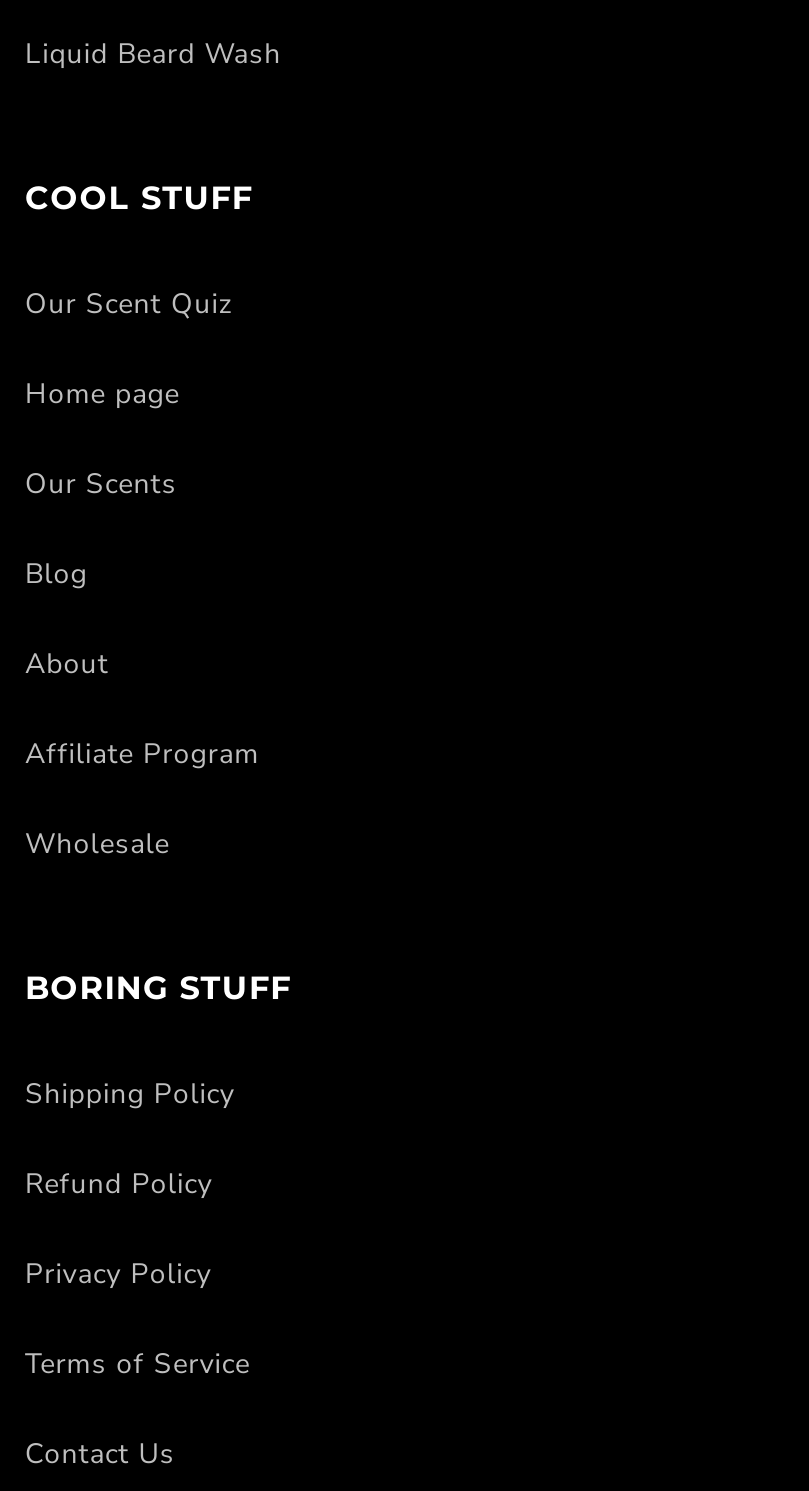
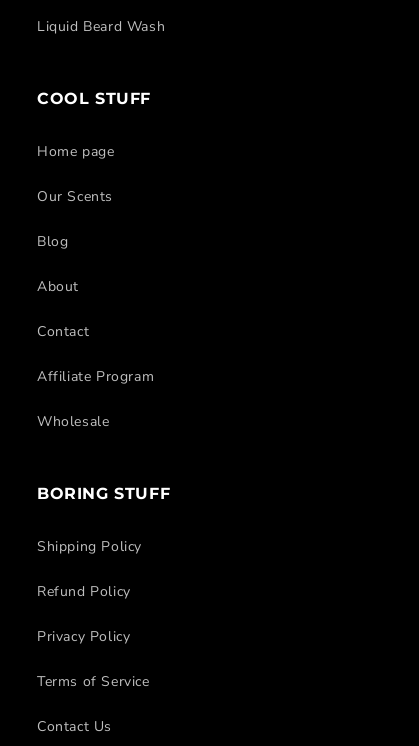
[25,285,232,323] Our Scent Quiz -> none
moved [25,375,180,683] -> [37,142,114,296]: Home page | Our Scents | Blog | About
none -> [37,322,89,341] Contact

